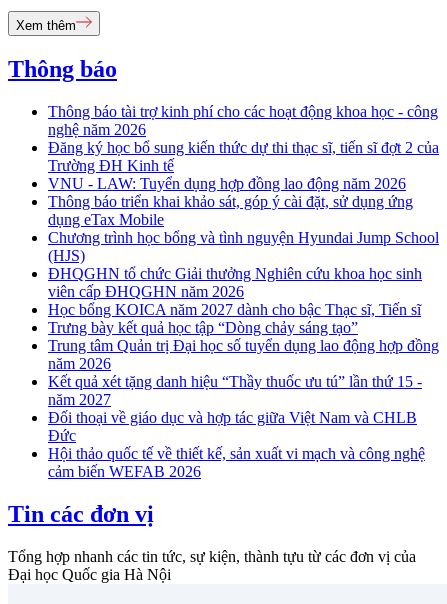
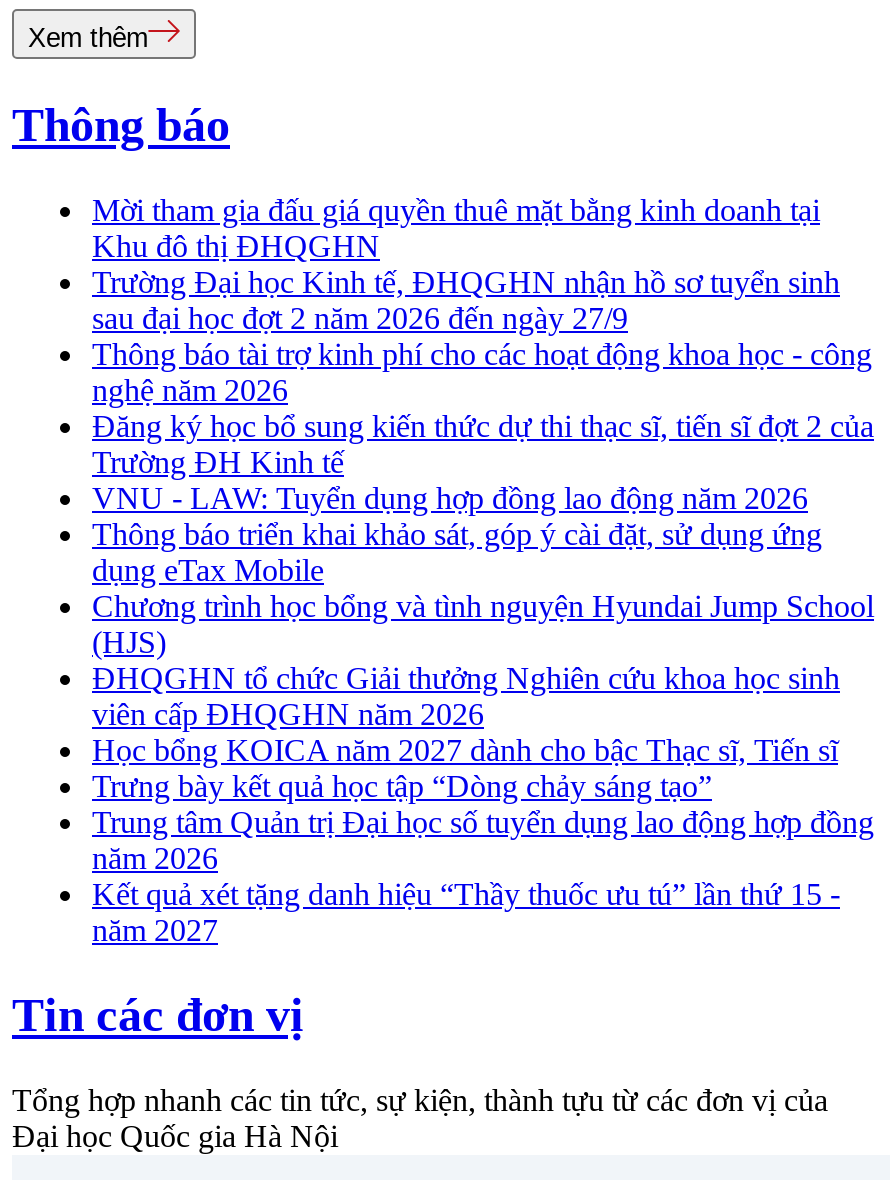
none -> [92,193,840,335] Mời tham gia đấu giá quyền thuê mặt bằng kinh doanh tại | Khu đô thị ĐHQGHN | Trường Đại học Kinh tế, ĐHQGHN nhận hồ sơ tuyển sinh | sau đại học đợt 2 năm 2026 đến ngày 27/9
moved [48,103,439,408] -> [92,337,874,947]: Thông báo tài trợ kinh phí cho các hoạt động khoa học - công | nghệ năm 2026 | Đăng ký học bổ sung kiến thức dự thi thạc sĩ, tiến sĩ đợt 2 của | ... | Kết quả xét tặng danh hiệu “Thầy thuốc ưu tú” lần thứ 15 - | năm 2027
[48,409,425,480] Đối thoại về giáo dục và hợp tác giữa Việt Nam và CHLB | Đức | Hội thảo quốc tế về thiết kế, sản xuất vi mạch và công nghệ | cảm biến WEFAB 2026 -> none

